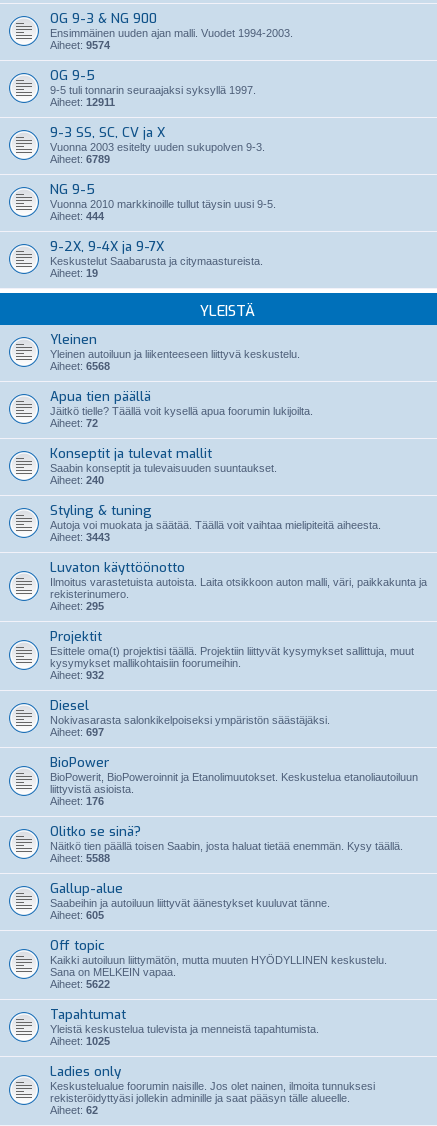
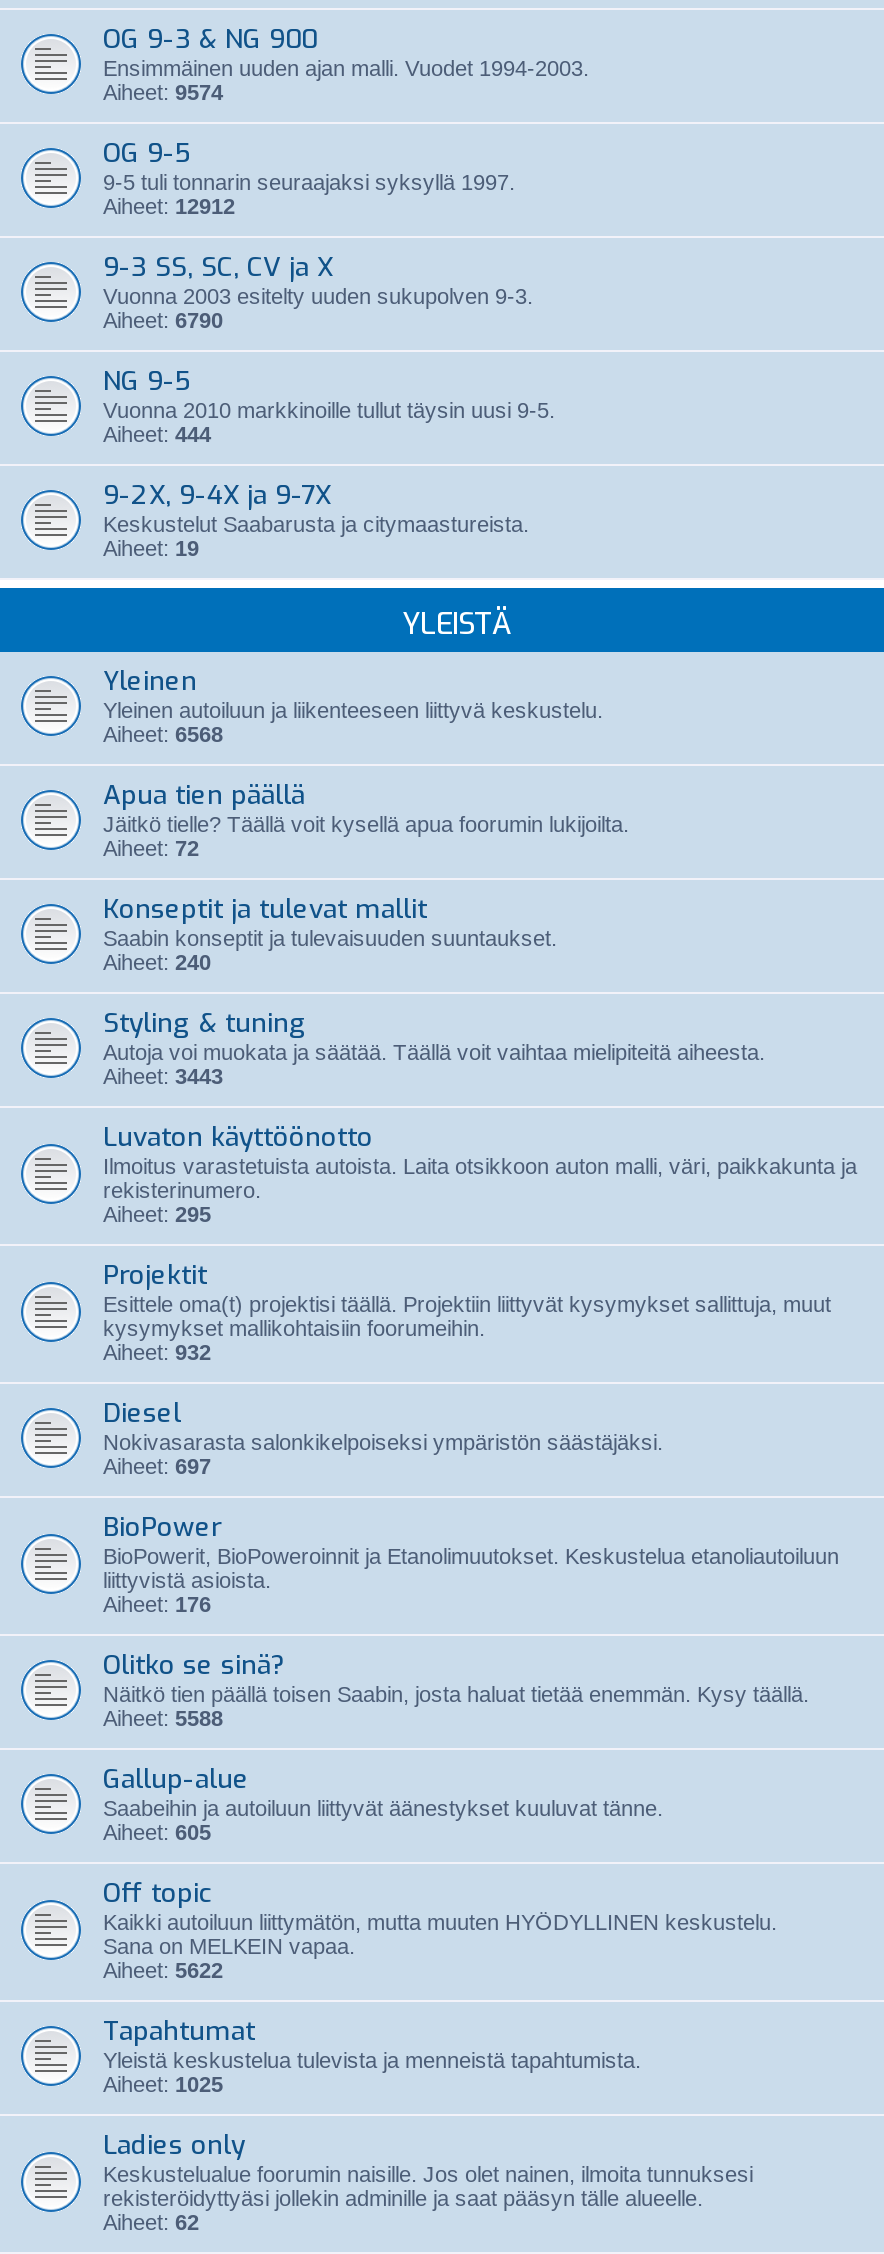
[50,96,115,108] Aiheet: 12911 -> [103,194,235,218] Aiheet: 12912
[50,153,110,165] Aiheet: 6789 -> [103,308,223,332] Aiheet: 6790

